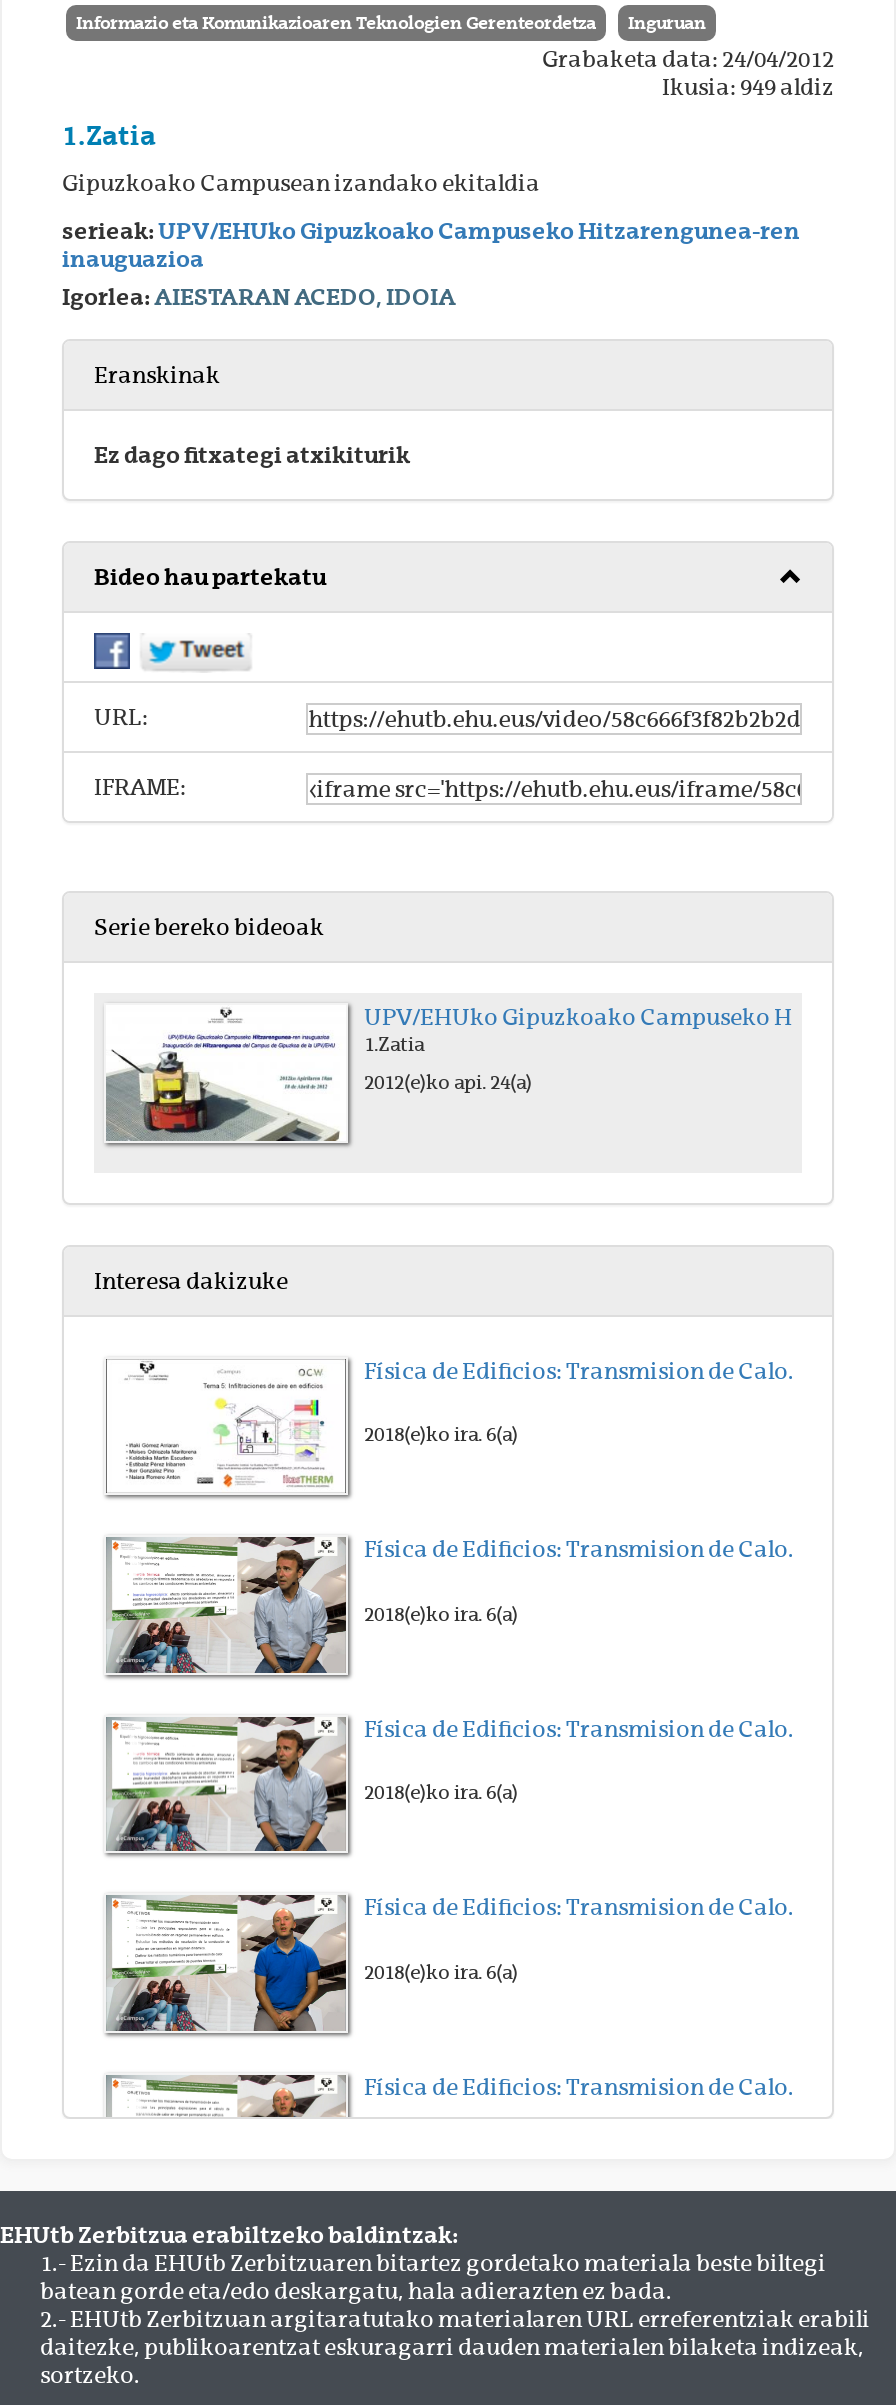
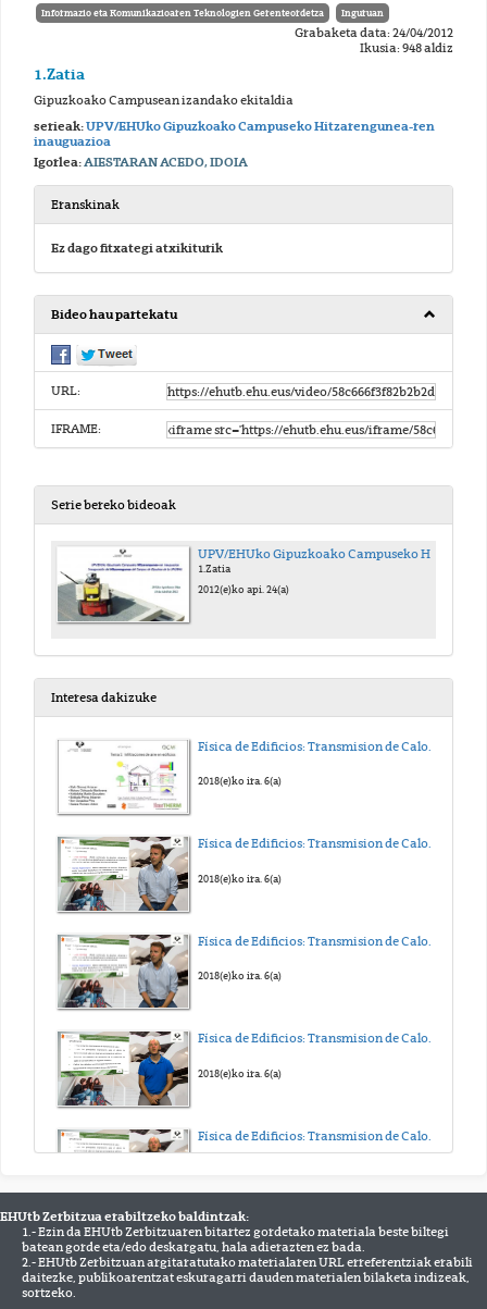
[662,73,834,101] Ikusia: 949 aldiz -> [360,40,453,56] Ikusia: 948 aldiz

